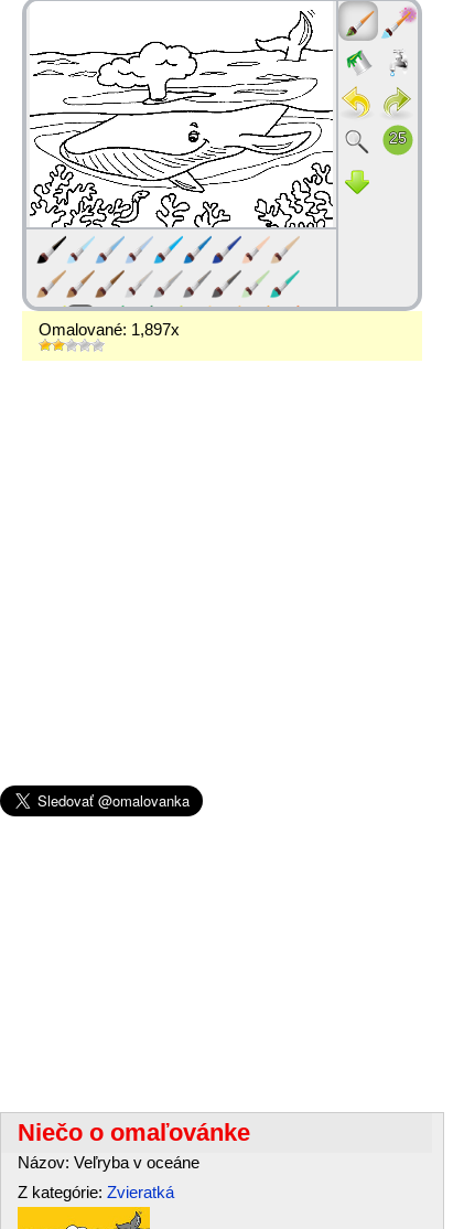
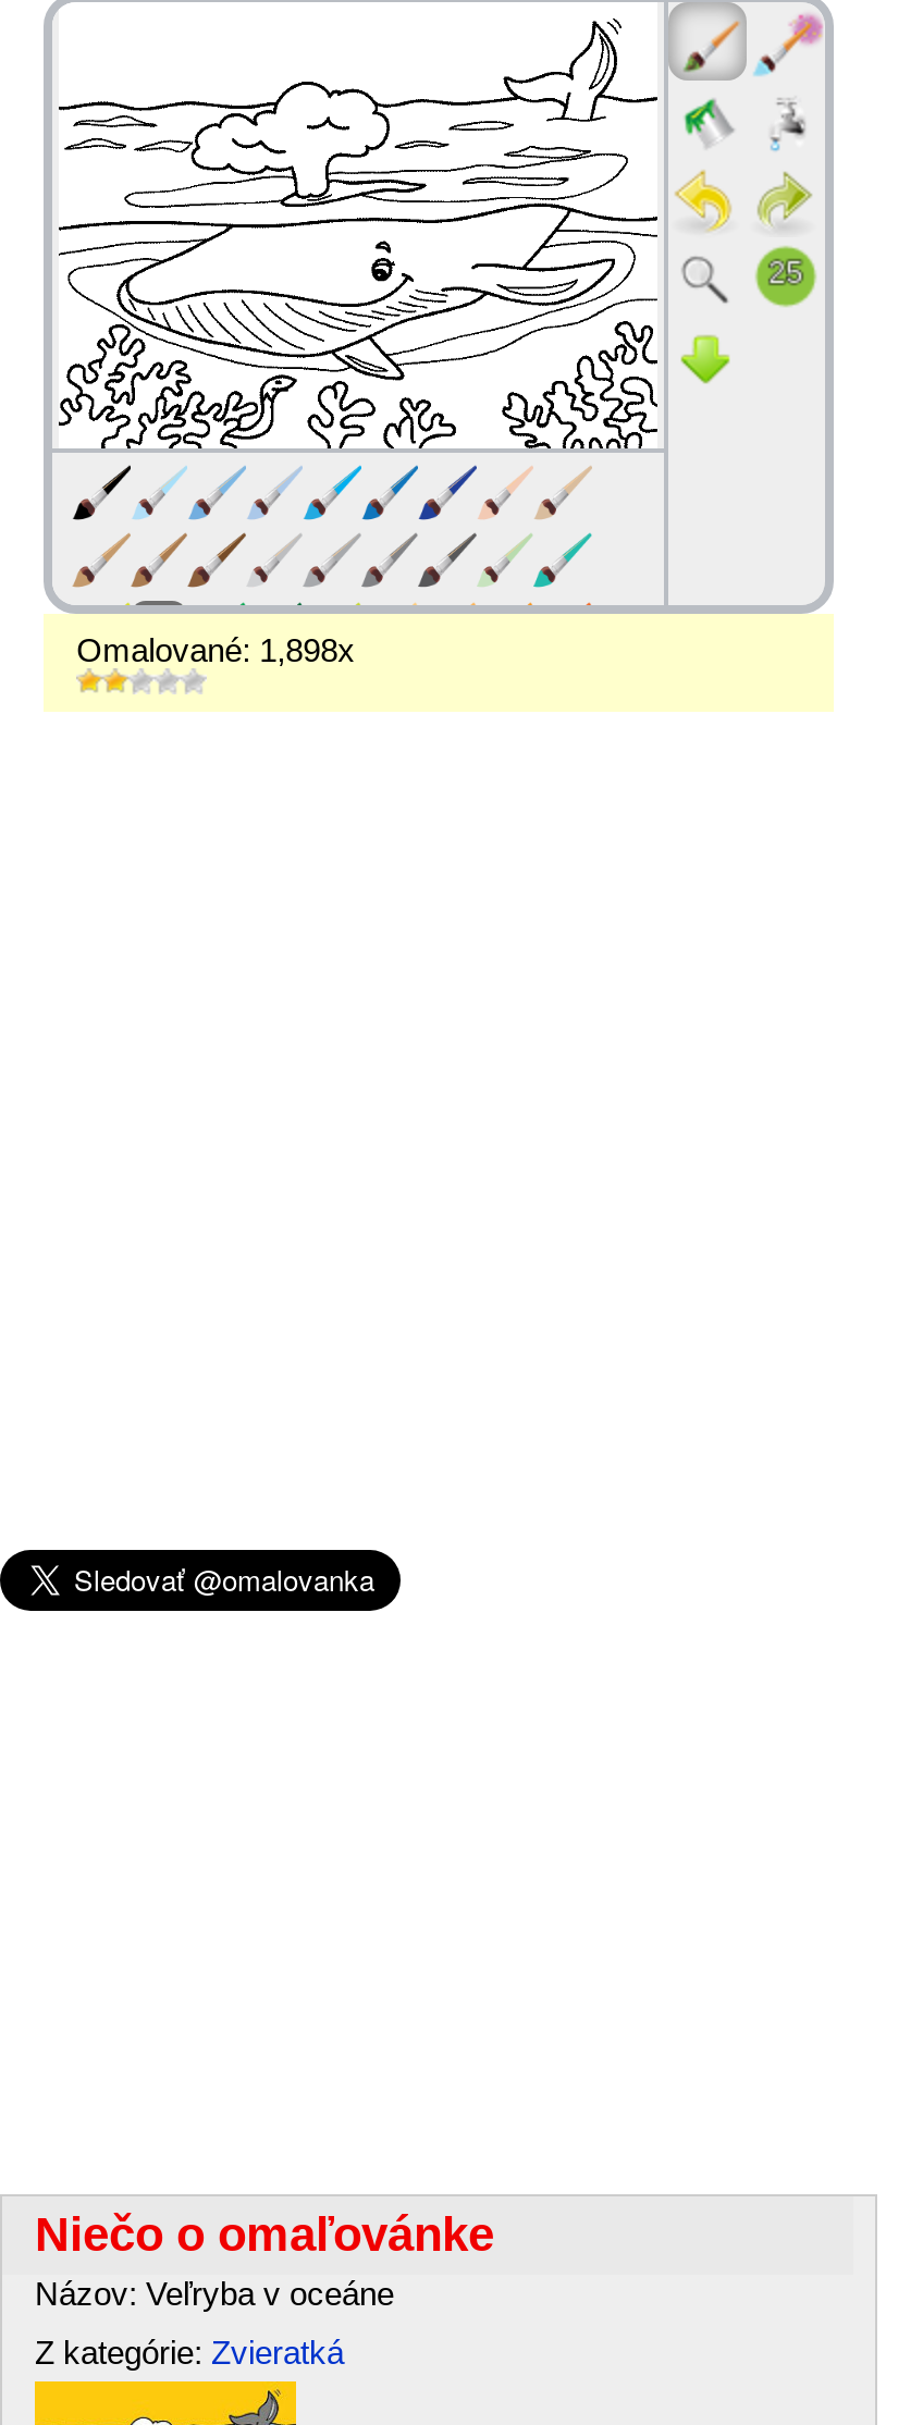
[39,320,180,339] Omalované: 1,897x -> [77,631,355,668] Omalované: 1,898x

